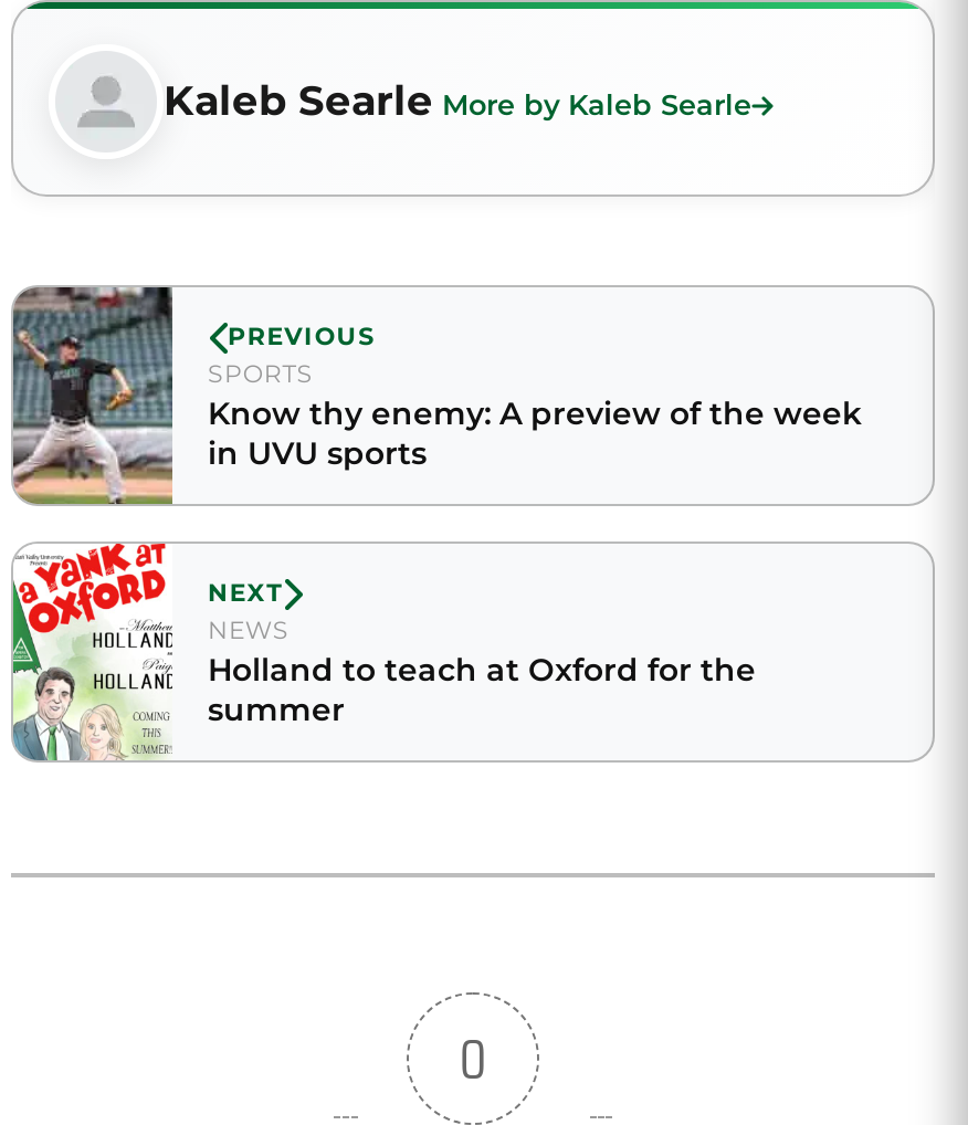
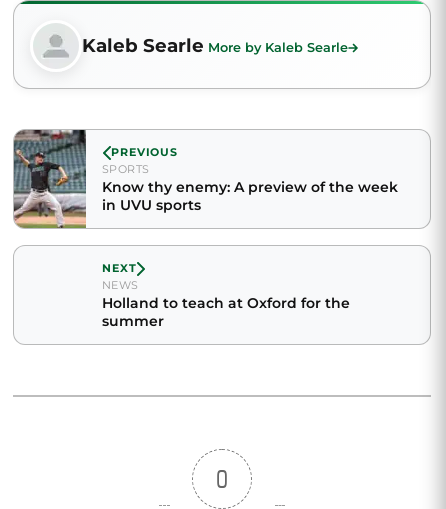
[11,542,172,763] [image] -> none

